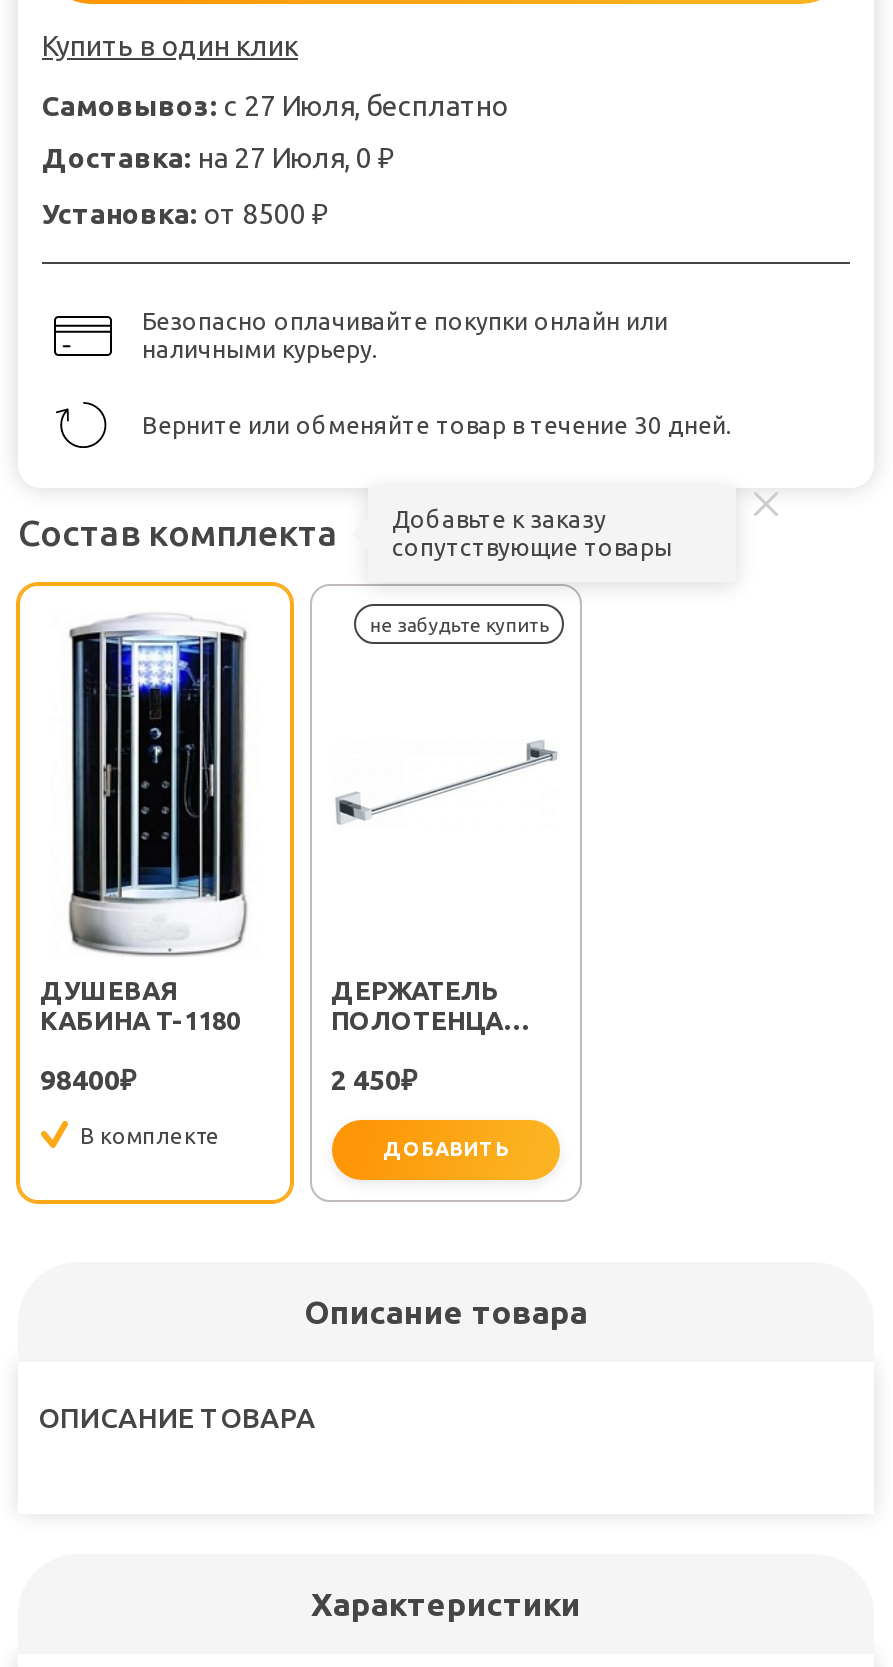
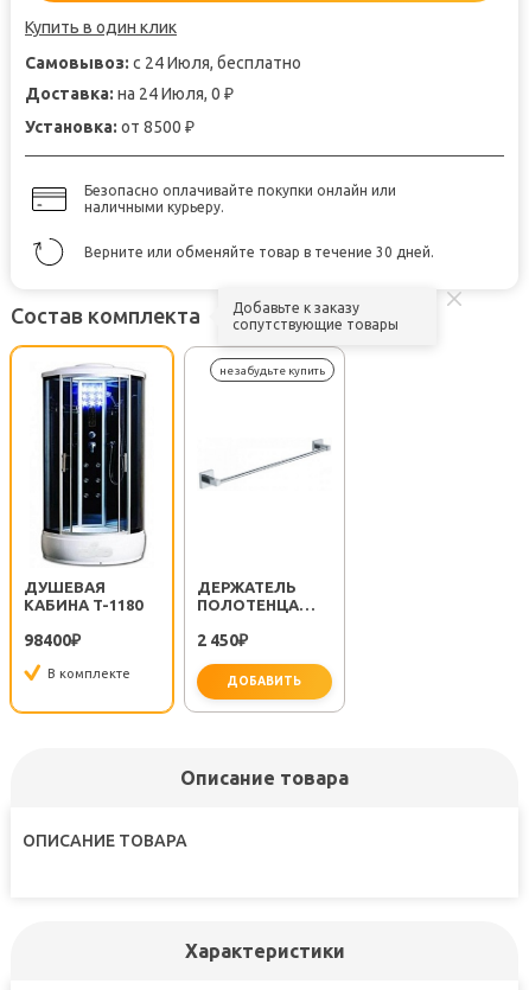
[42,90,508,122] Самовывоз: с 27 Июля, бесплатно -> [25,53,301,72] Самовывоз: с 24 Июля, бесплатно
[42,142,394,174] Доставка: на 27 Июля, 0 ₽ -> [25,84,234,103] Доставка: на 24 Июля, 0 ₽

